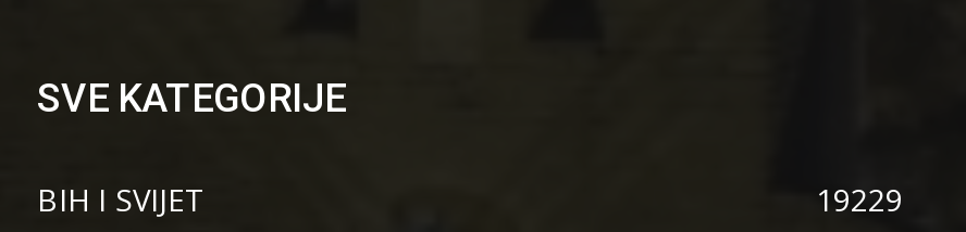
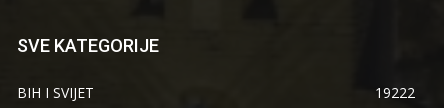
[816,178,903,219] 19229 -> [375,83,415,102] 19222

